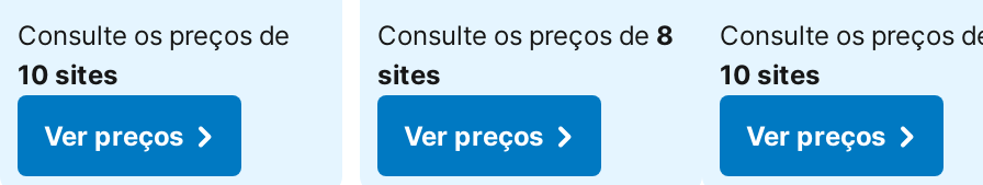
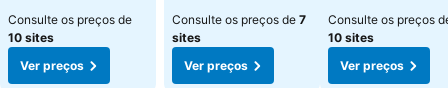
[377,19,674,51] Consulte os preços de 8 -> [172,12,306,27] Consulte os preços de 7

